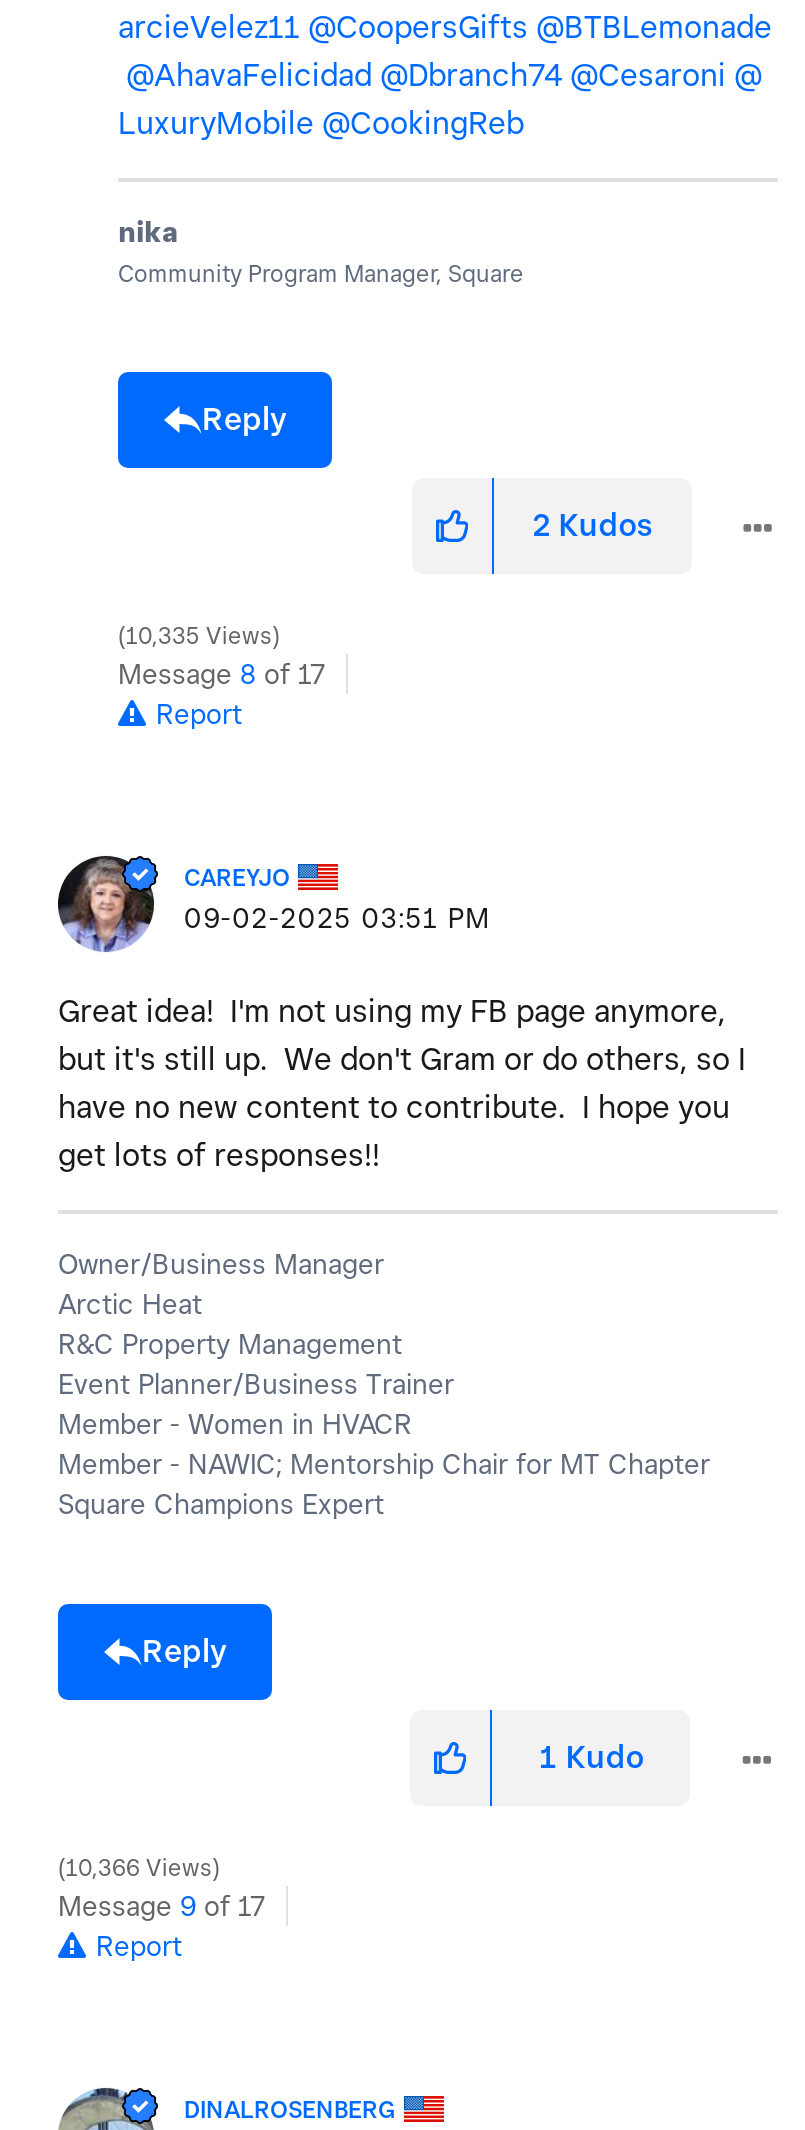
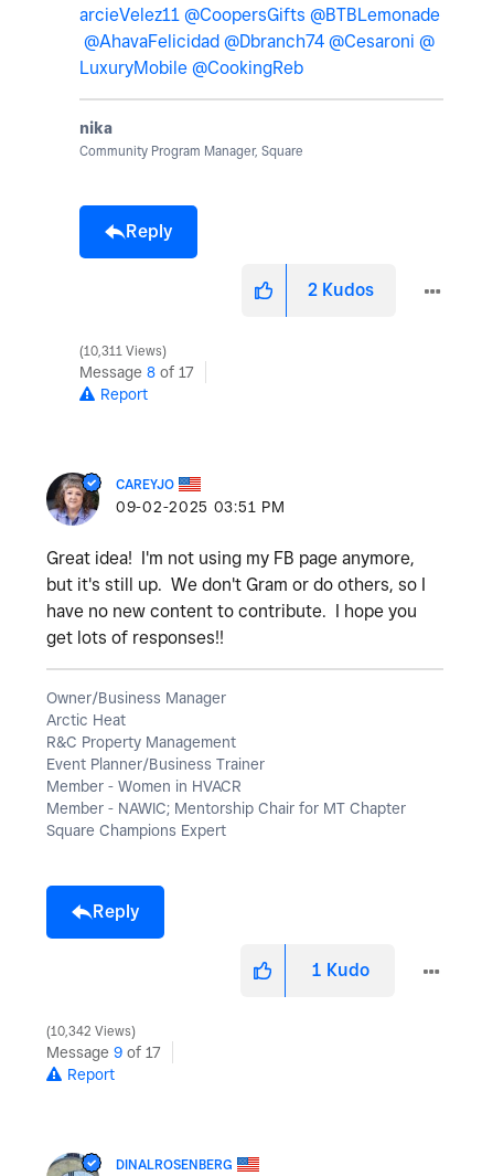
[120,622,278,650] 10,335 Views -> [81,343,165,359] 10,311 Views
[60,1854,218,1882] 10,366 Views -> [47,1024,135,1039] 10,342 Views

